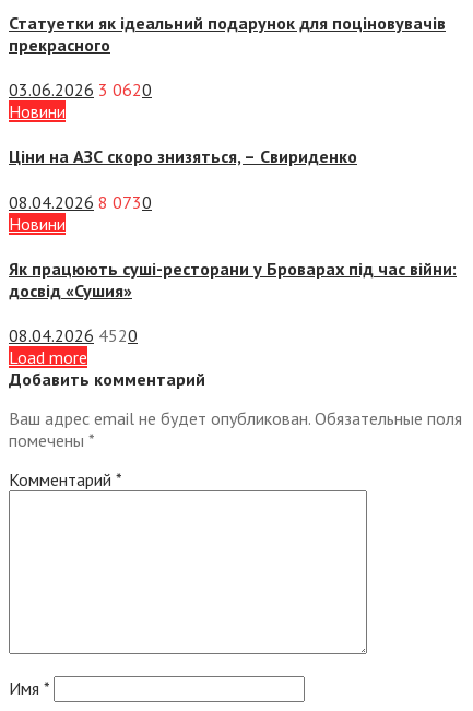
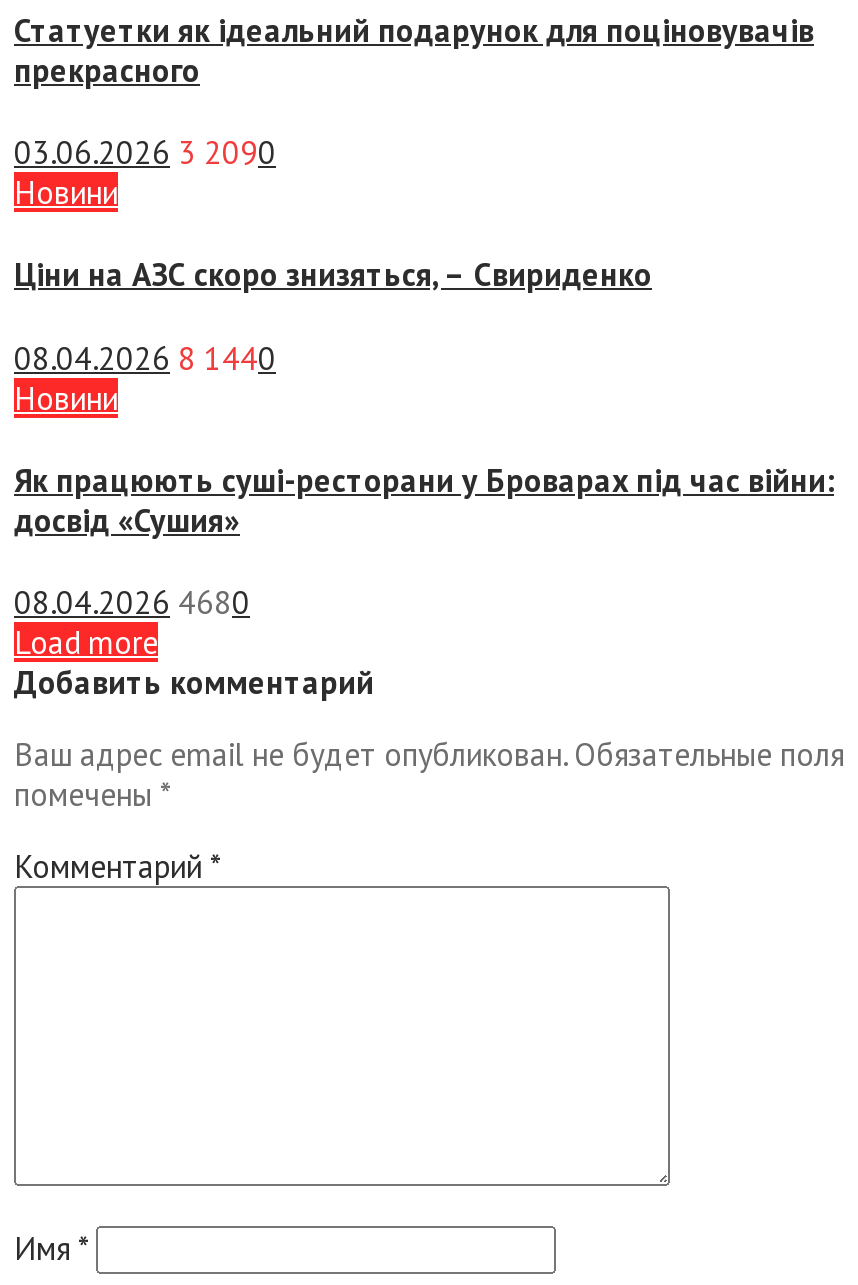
[9,79,152,100] 03.06.2026 3 0620 -> [14,132,276,172] 03.06.2026 3 2090
[9,191,152,212] 08.04.2026 8 0730 -> [14,337,276,377] 08.04.2026 8 1440
[9,324,138,346] 08.04.2026 4520 -> [14,582,250,622] 08.04.2026 4680

